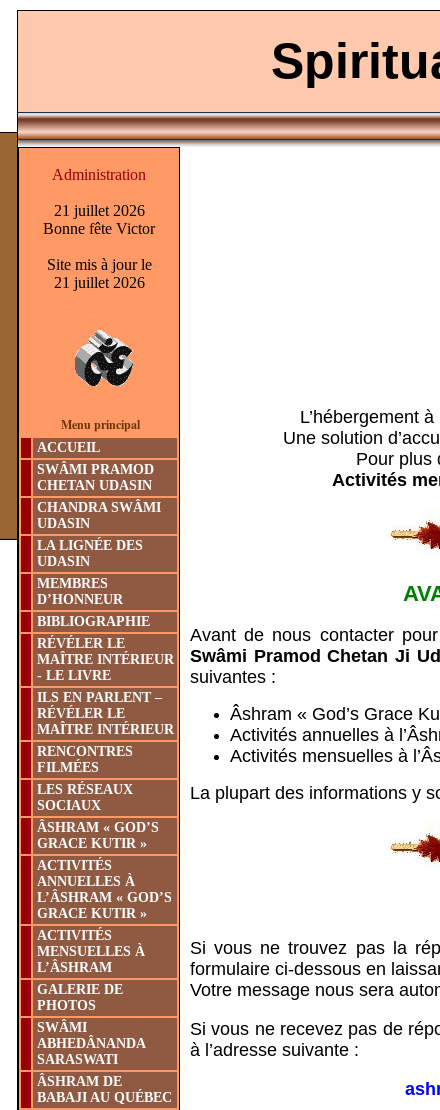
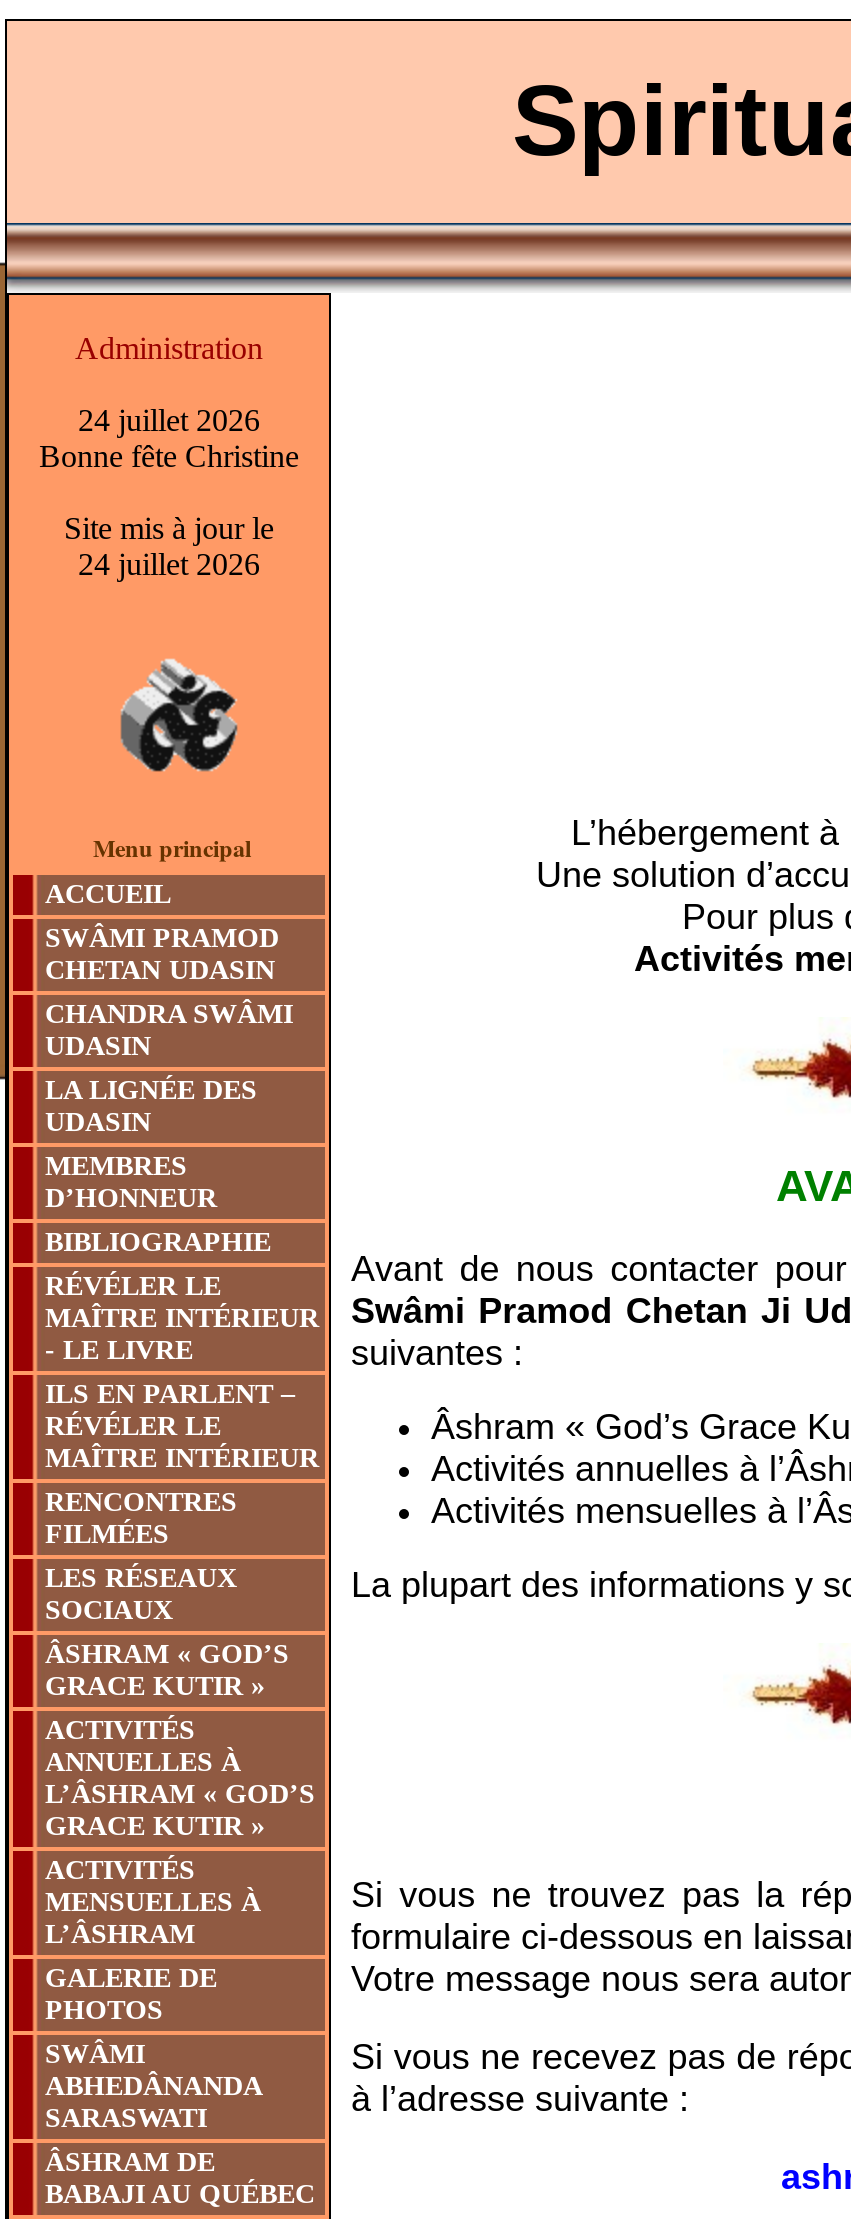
[53,202,144,219] 21 juillet 2026 -> [78,403,260,437] 24 juillet 2026
[43,220,155,237] Bonne fête Victor -> [39,439,299,473] Bonne fête Christine
[53,274,144,291] 21 juillet 2026 -> [78,547,260,581] 24 juillet 2026

